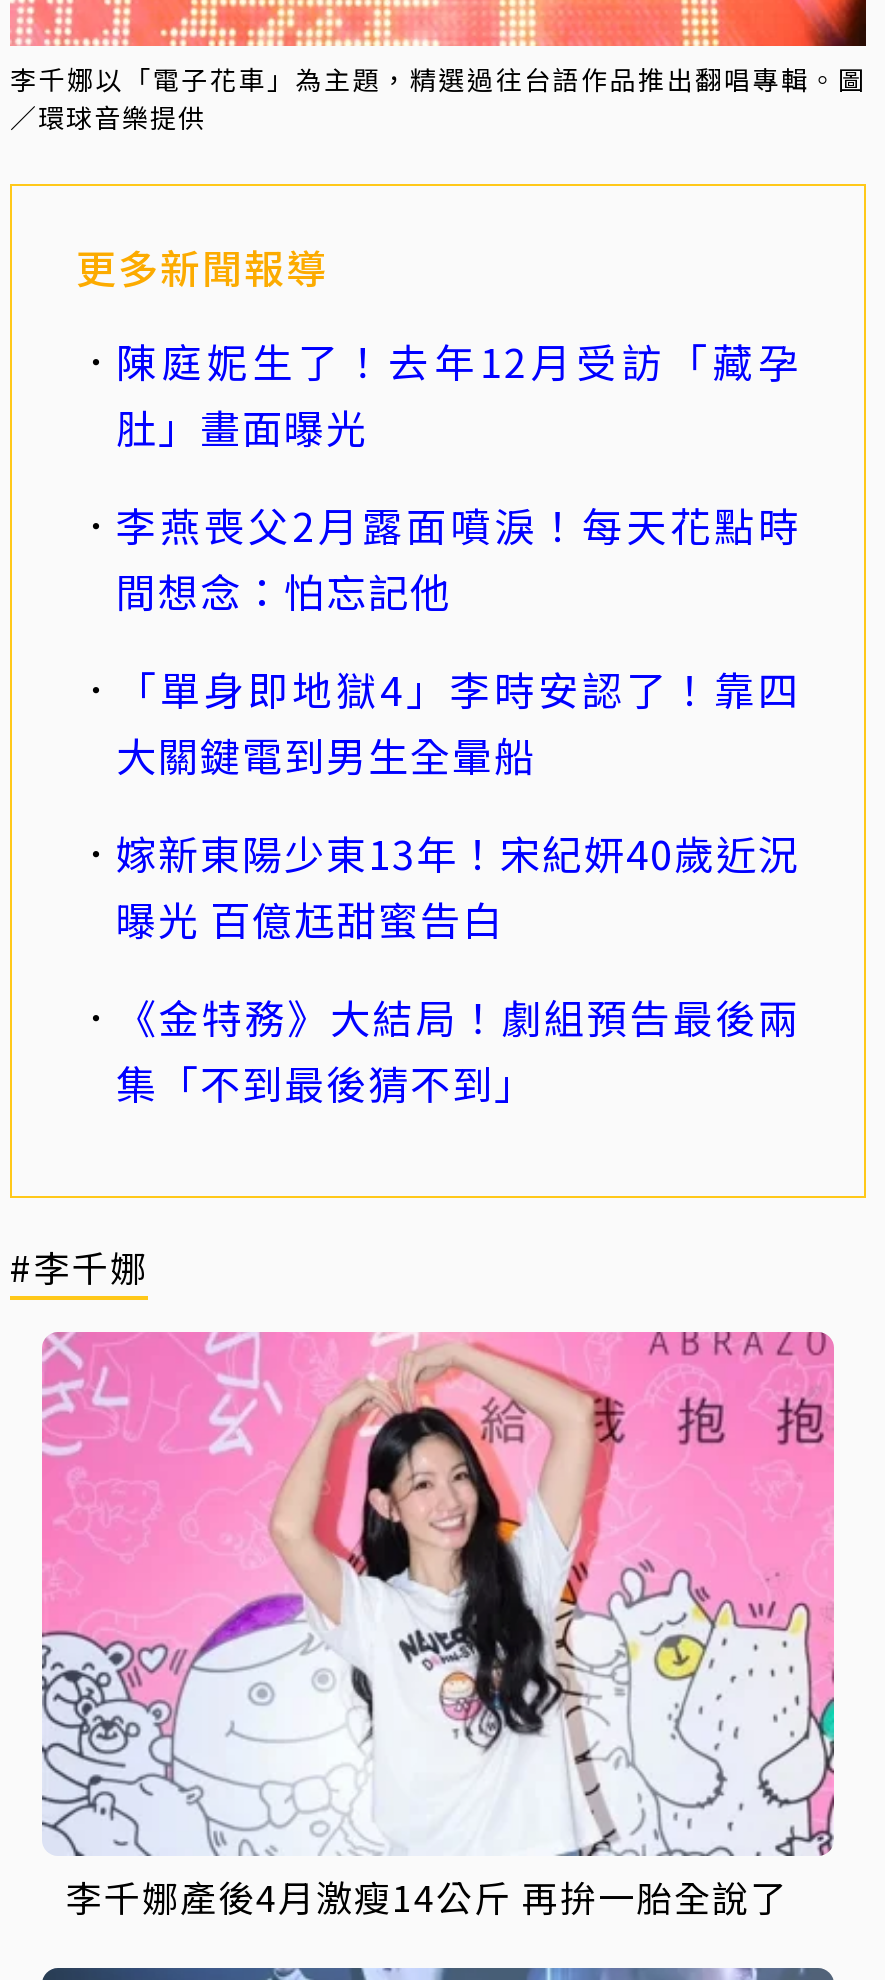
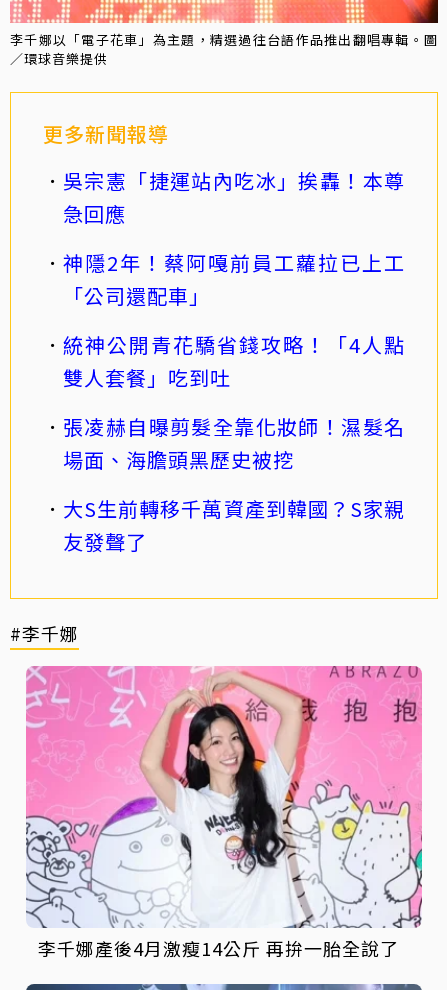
[116,332,800,456] 陳庭妮生了！去年12月受訪「藏孕 | 肚」畫面曝光 -> [63,166,405,228] 吳宗憲「捷運站內吃冰」挨轟！本尊 | 急回應
[116,496,800,620] 李燕喪父2月露面噴淚！每天花點時 | 間想念：怕忘記他 -> [63,248,405,310] 神隱2年！蔡阿嘎前員工蘿拉已上工 | 「公司還配車」
[116,660,800,784] 「單身即地獄4」李時安認了！靠四 | 大關鍵電到男生全暈船 -> [63,330,405,392] 統神公開青花驕省錢攻略！「4人點 | 雙人套餐」吃到吐
[116,824,800,948] 嫁新東陽少東13年！宋紀妍40歲近況 | 曝光 百億尪甜蜜告白 -> [63,412,405,474] 張凌赫自曝剪髮全靠化妝師！濕髮名 | 場面、海膽頭黑歷史被挖
[116,988,800,1112] 《金特務》大結局！劇組預告最後兩 | 集「不到最後猜不到」 -> [63,494,405,556] 大S生前轉移千萬資產到韓國？S家親 | 友發聲了

